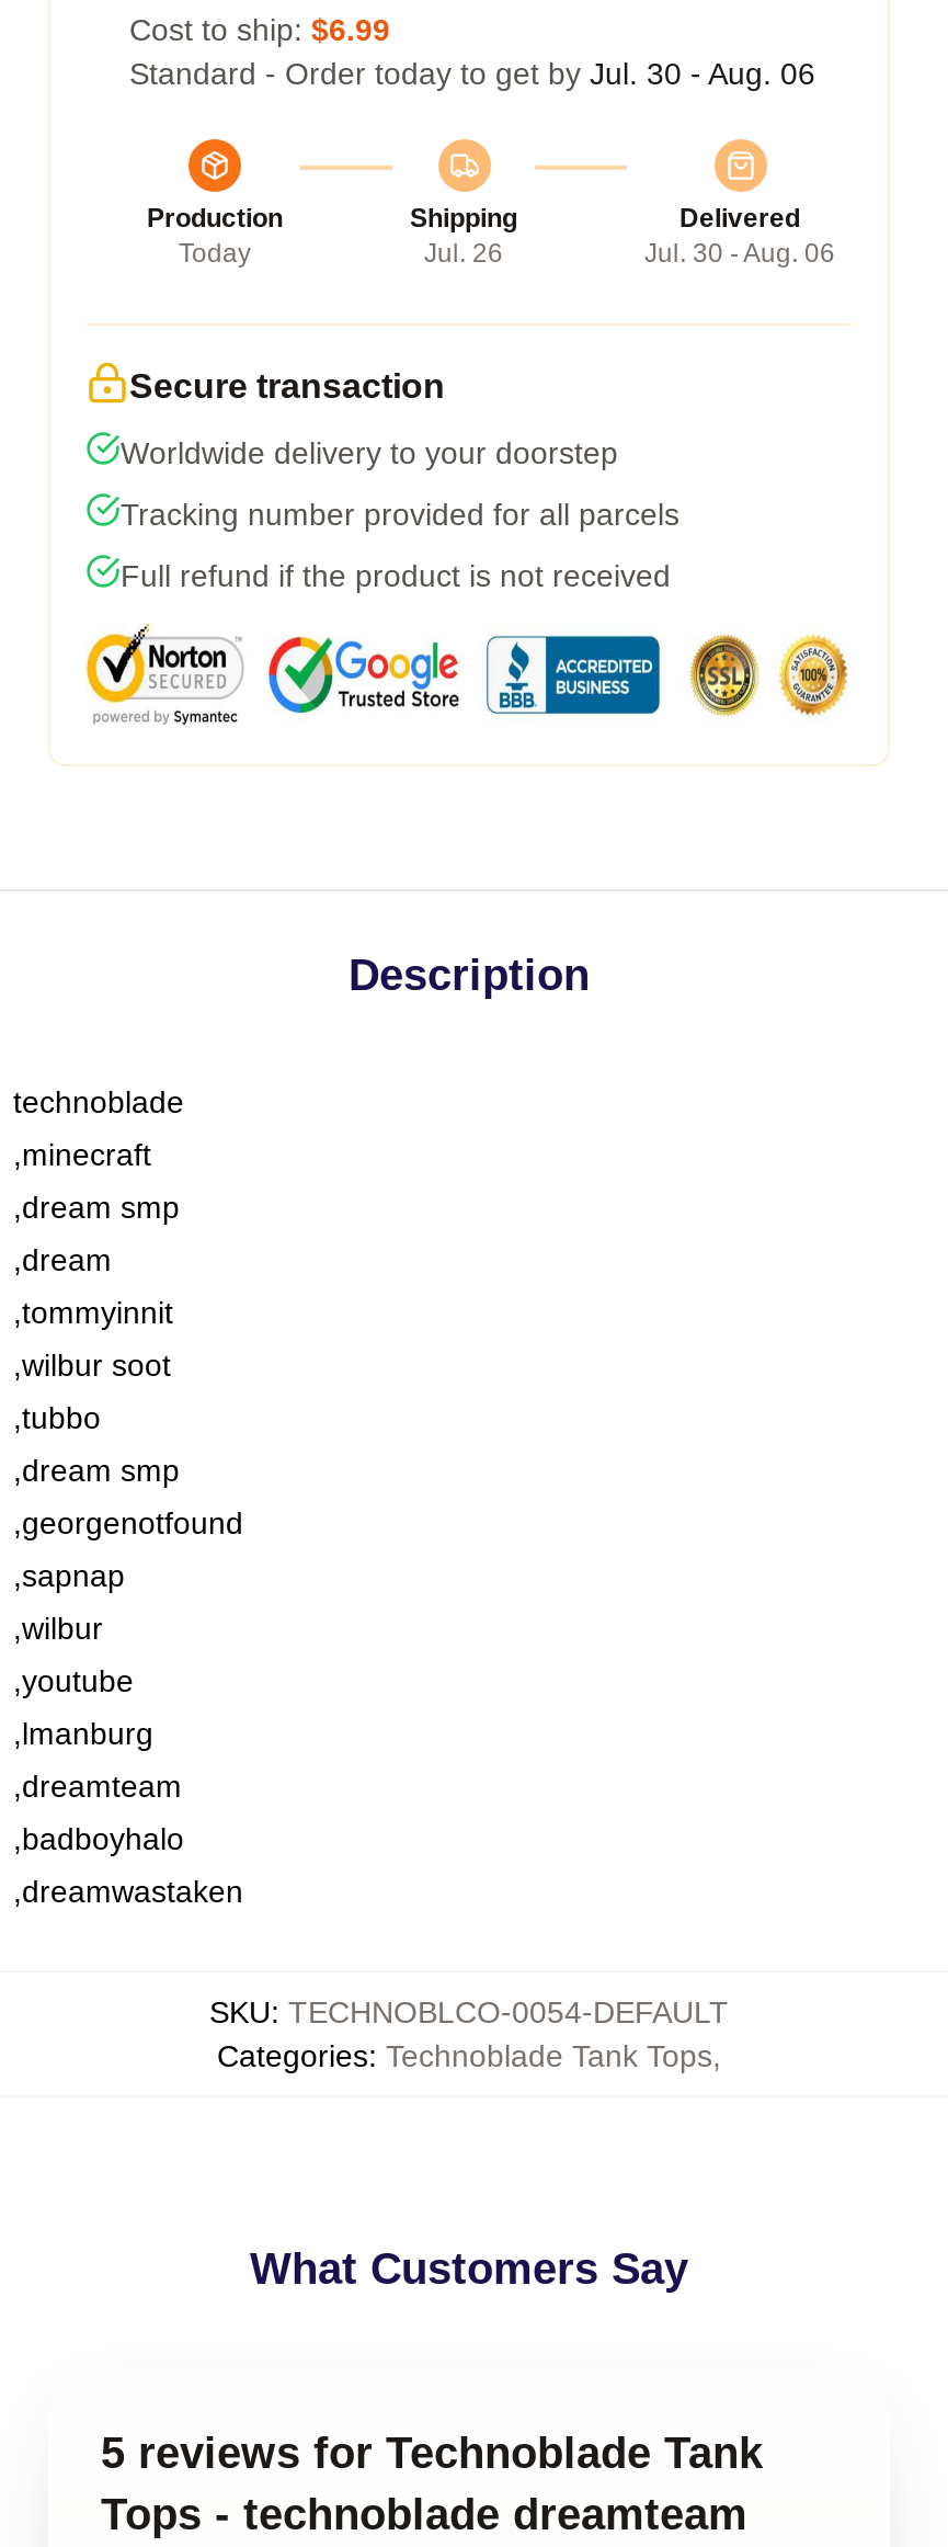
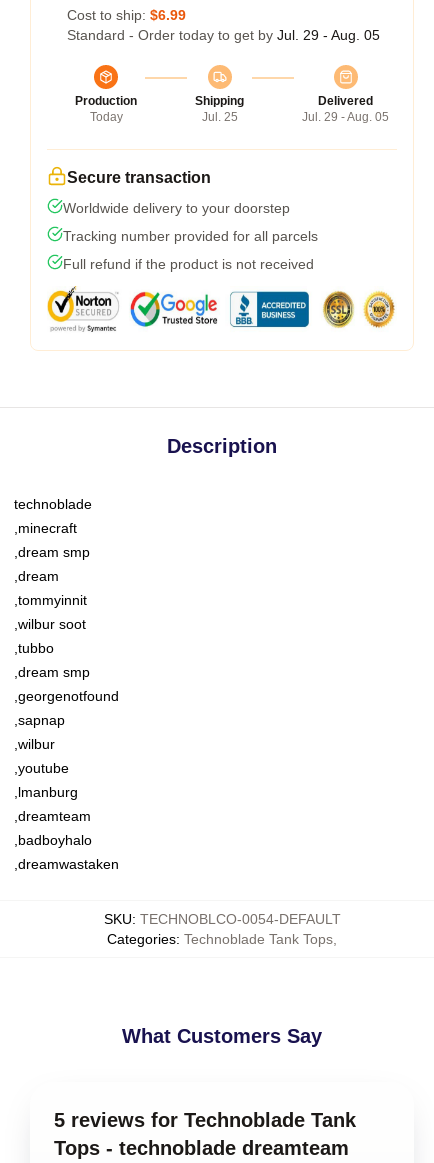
[129,56,815,91] Standard - Order today to get by Jul. 30 - Aug. 06 -> [67,27,380,43] Standard - Order today to get by Jul. 29 - Aug. 05
[424,238,503,269] Jul. 26 -> [201,110,237,124] Jul. 25
[644,238,835,269] Jul. 30 - Aug. 06 -> [302,110,389,124] Jul. 29 - Aug. 05

